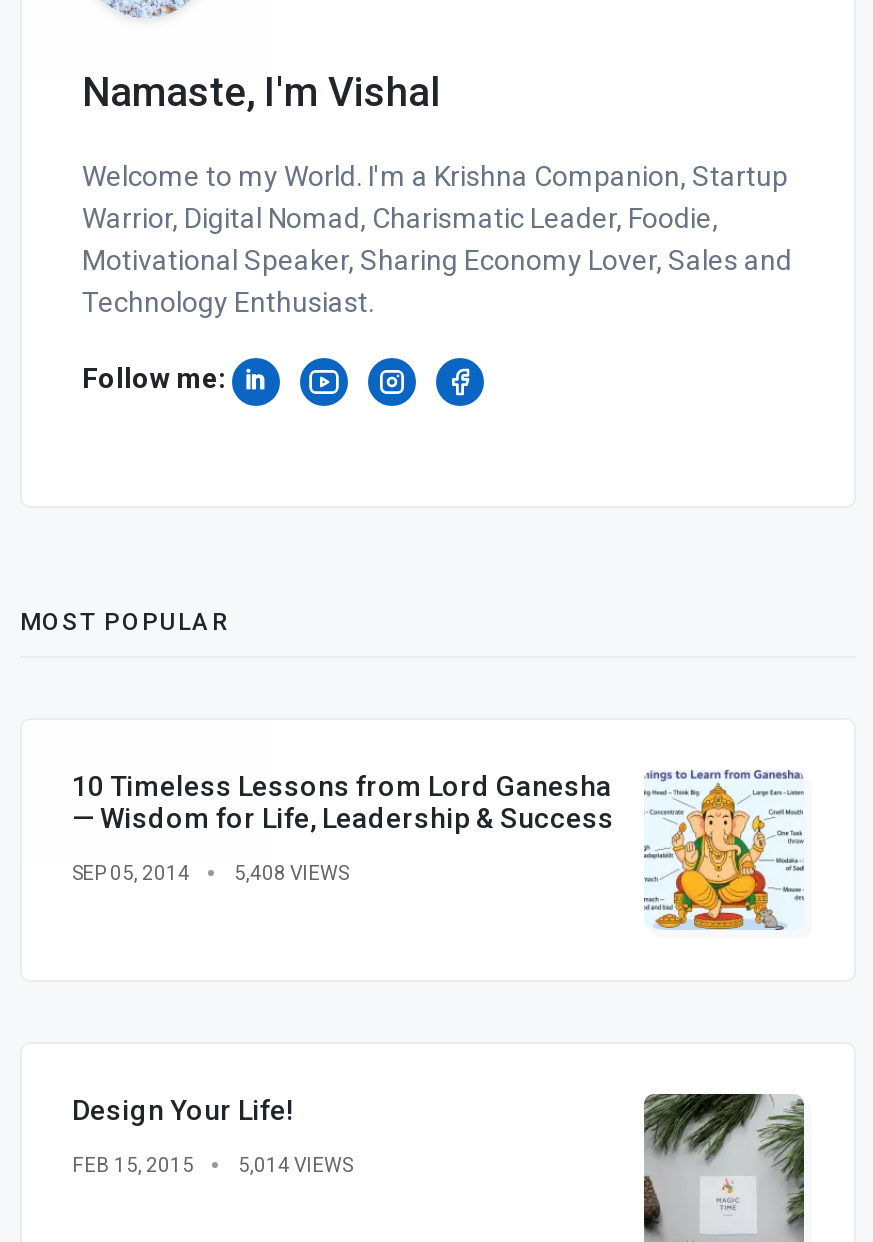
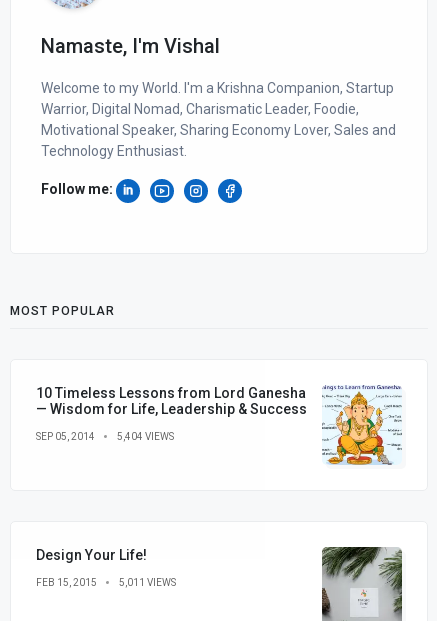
[72,862,348,884] SEP 05, 2014 5,408 VIEWS -> [36,431,174,442] SEP 05, 2014 5,404 VIEWS
[72,1154,352,1176] FEB 15, 2015 5,014 VIEWS -> [36,577,176,588] FEB 15, 2015 5,011 VIEWS

